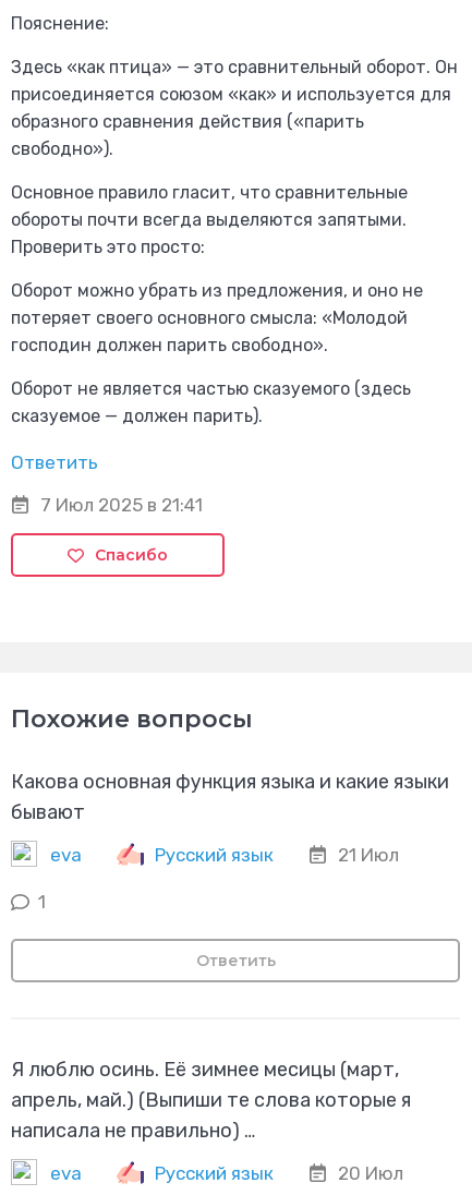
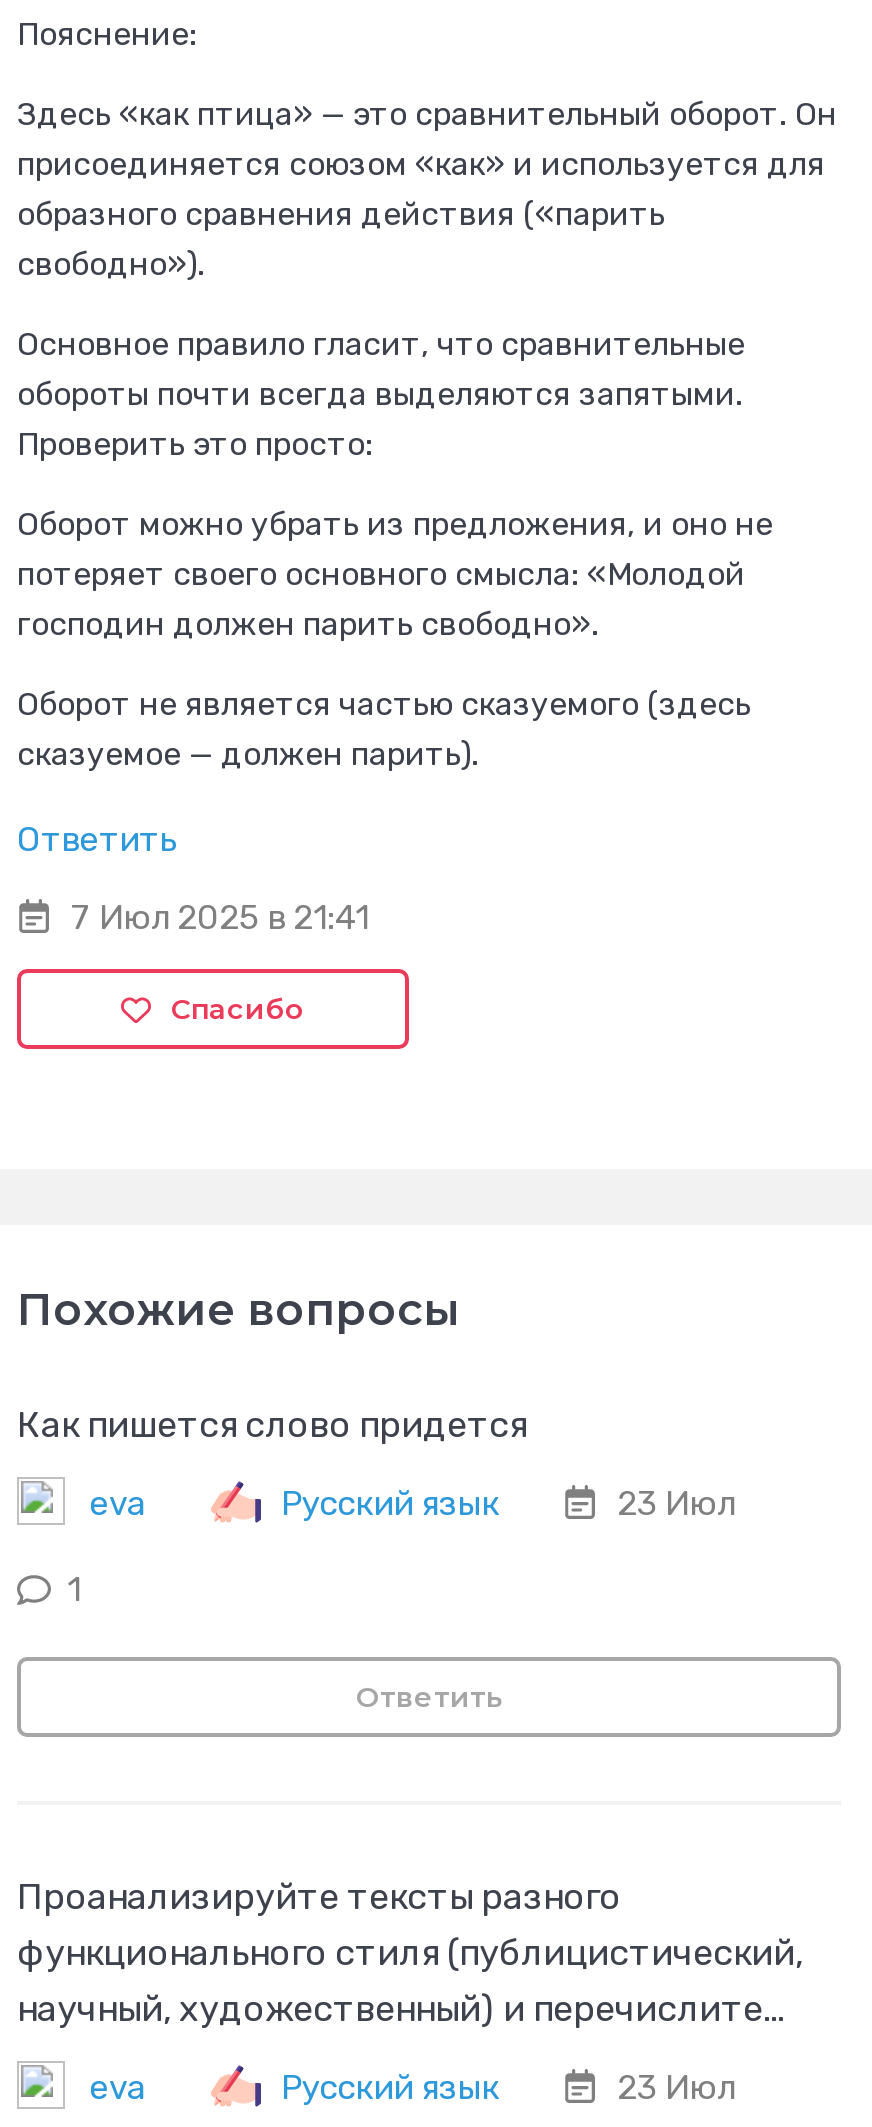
[11,770,449,824] Какова основная функция языка и какие языки | бывают -> [17,1403,527,1447] Как пишется слово придется
[338,844,399,866] 21 Июл -> [617,1483,735,1523] 23 Июл
[11,1058,411,1143] Я люблю осинь. Её зимнее месицы (март, | апрель, май.) (Выпиши те слова которые я | написала не правильно) … -> [17,1875,803,2031] Проанализируйте тексты разного | функционального стиля (публицистический, | научный, художественный) и перечислите…
[338,1162,403,1184] 20 Июл -> [617,2067,735,2107] 23 Июл

